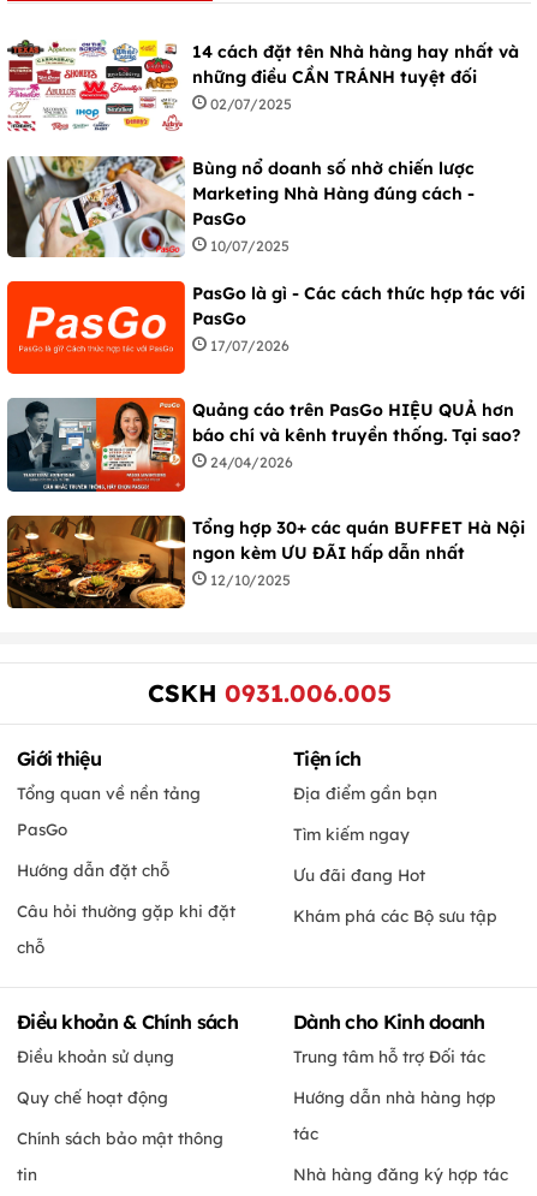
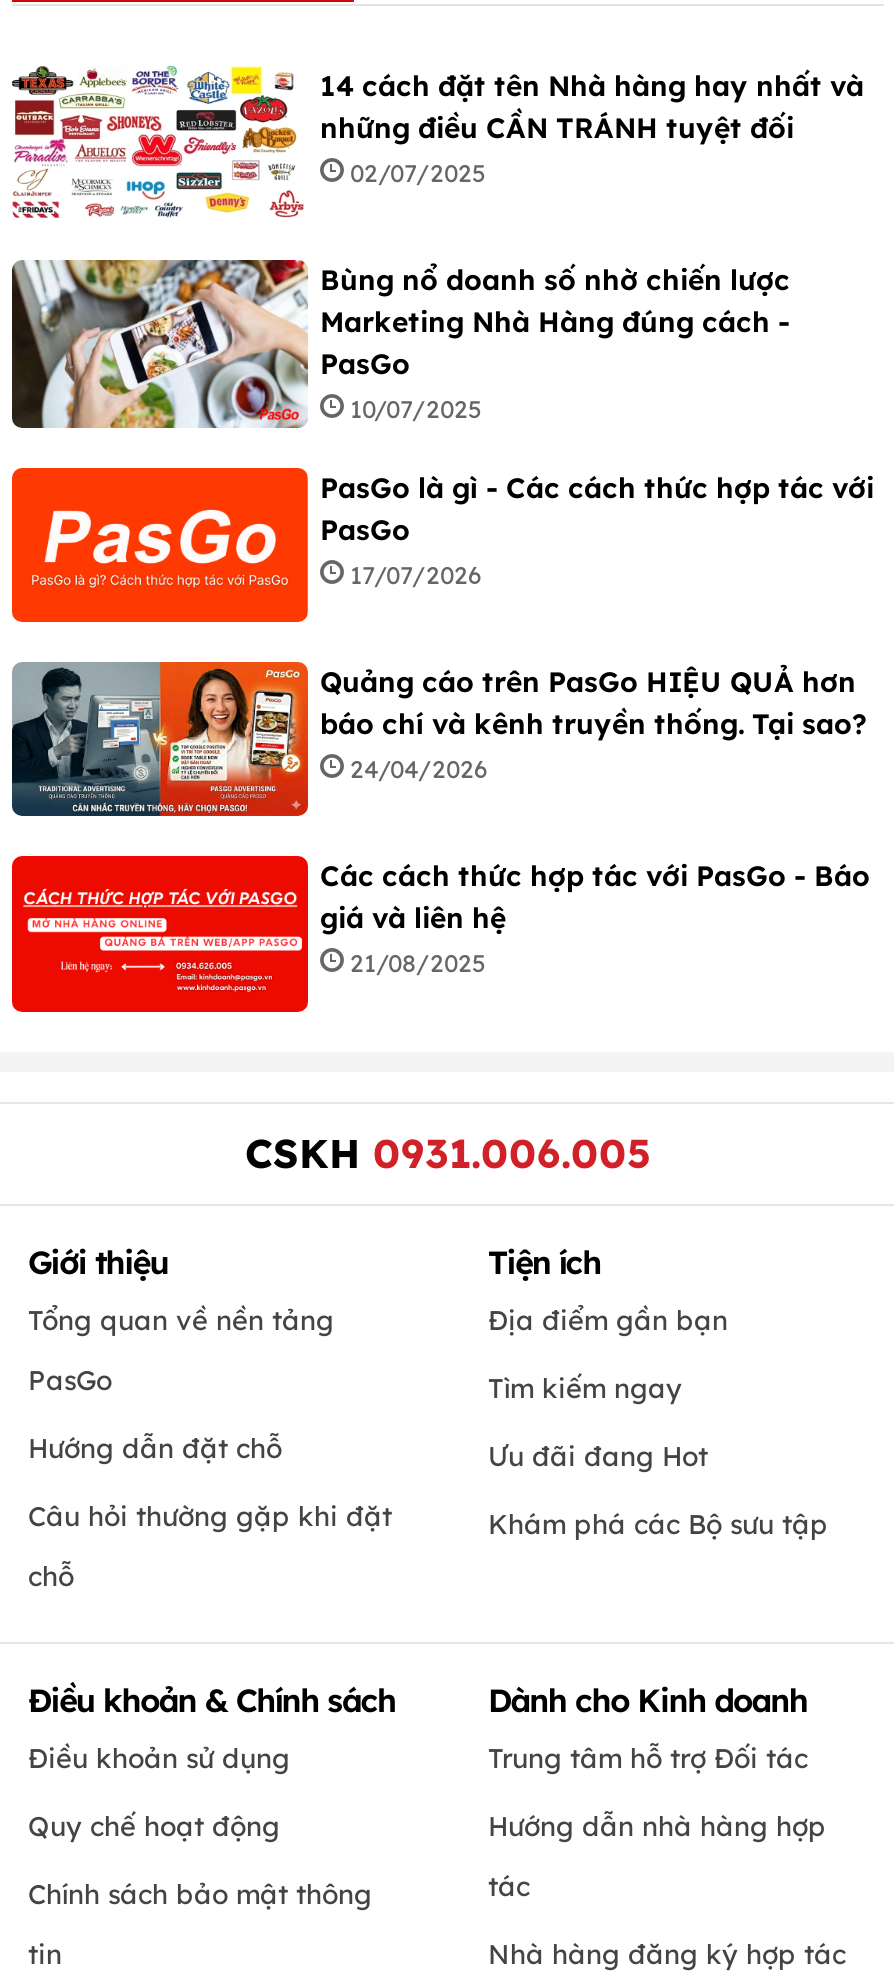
[6,514,525,609] [image] | Tổng hợp 30+ các quán BUFFET Hà Nội | ngon kèm ƯU ĐÃI hấp dẫn nhất | 12/10/2025 -> [10,854,870,1014] [image] | Các cách thức hợp tác với PasGo - Báo | giá và liên hệ | 21/08/2025

